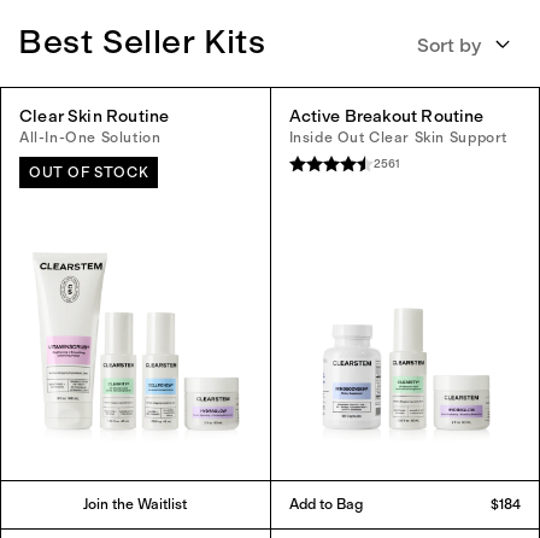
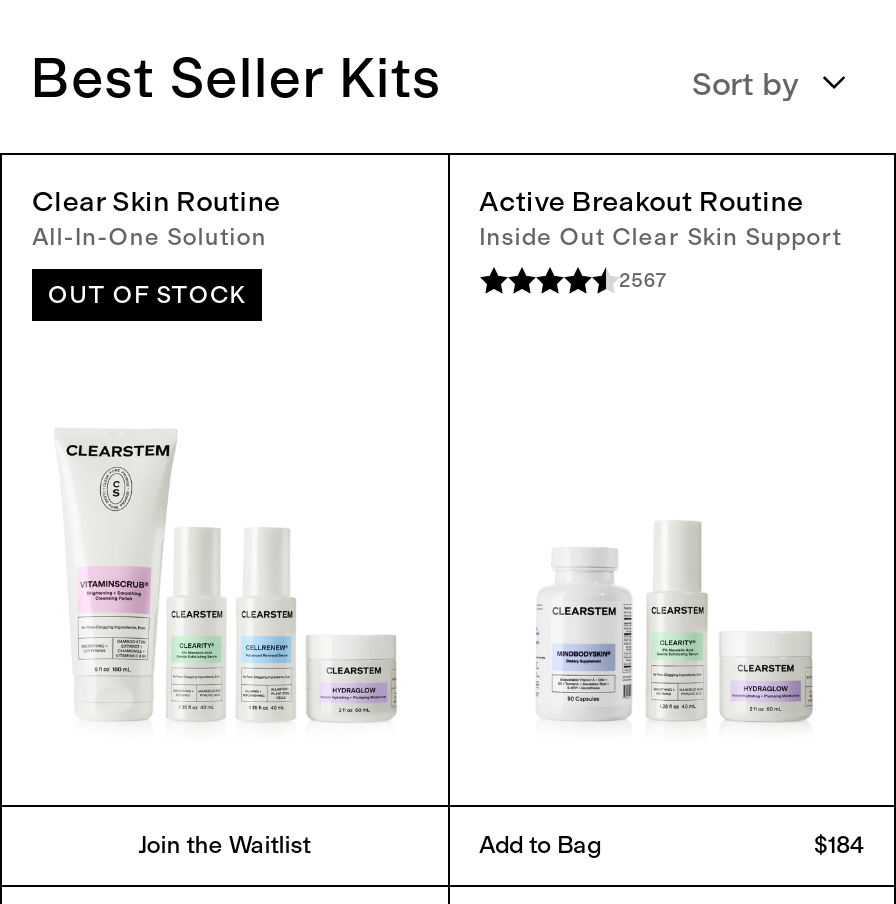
[373,157,400,171] 2561 -> [619,269,666,293] 2567

